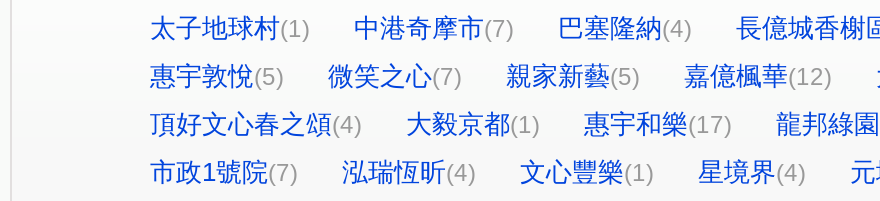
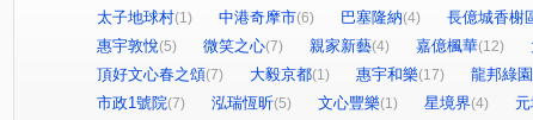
[354,13,514,43] 中港奇摩市(7) -> [219,8,314,26] 中港奇摩市(6)
[506,61,640,91] 親家新藝(5) -> [310,37,390,55] 親家新藝(4)
[150,109,362,139] 頂好文心春之頌(4) -> [97,65,223,83] 頂好文心春之頌(7)
[342,157,476,187] 泓瑞恆昕(4) -> [212,94,292,112] 泓瑞恆昕(5)

